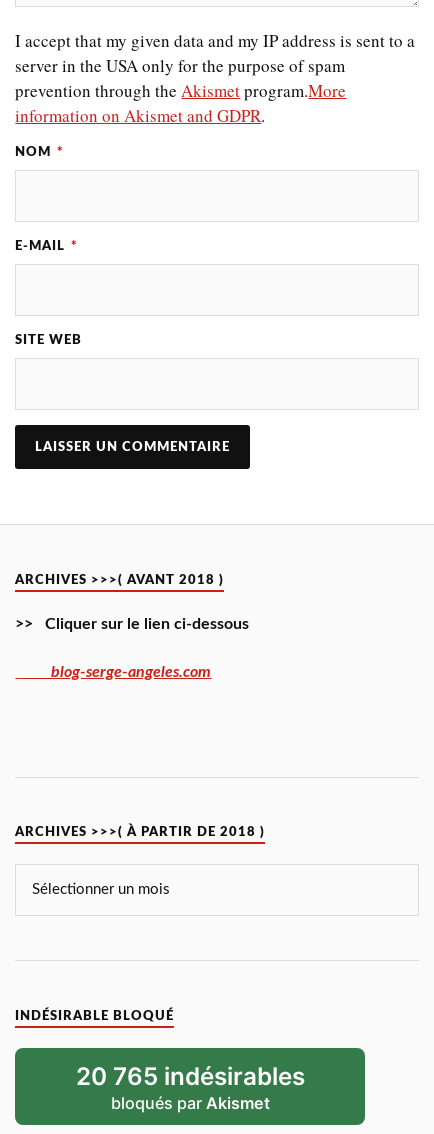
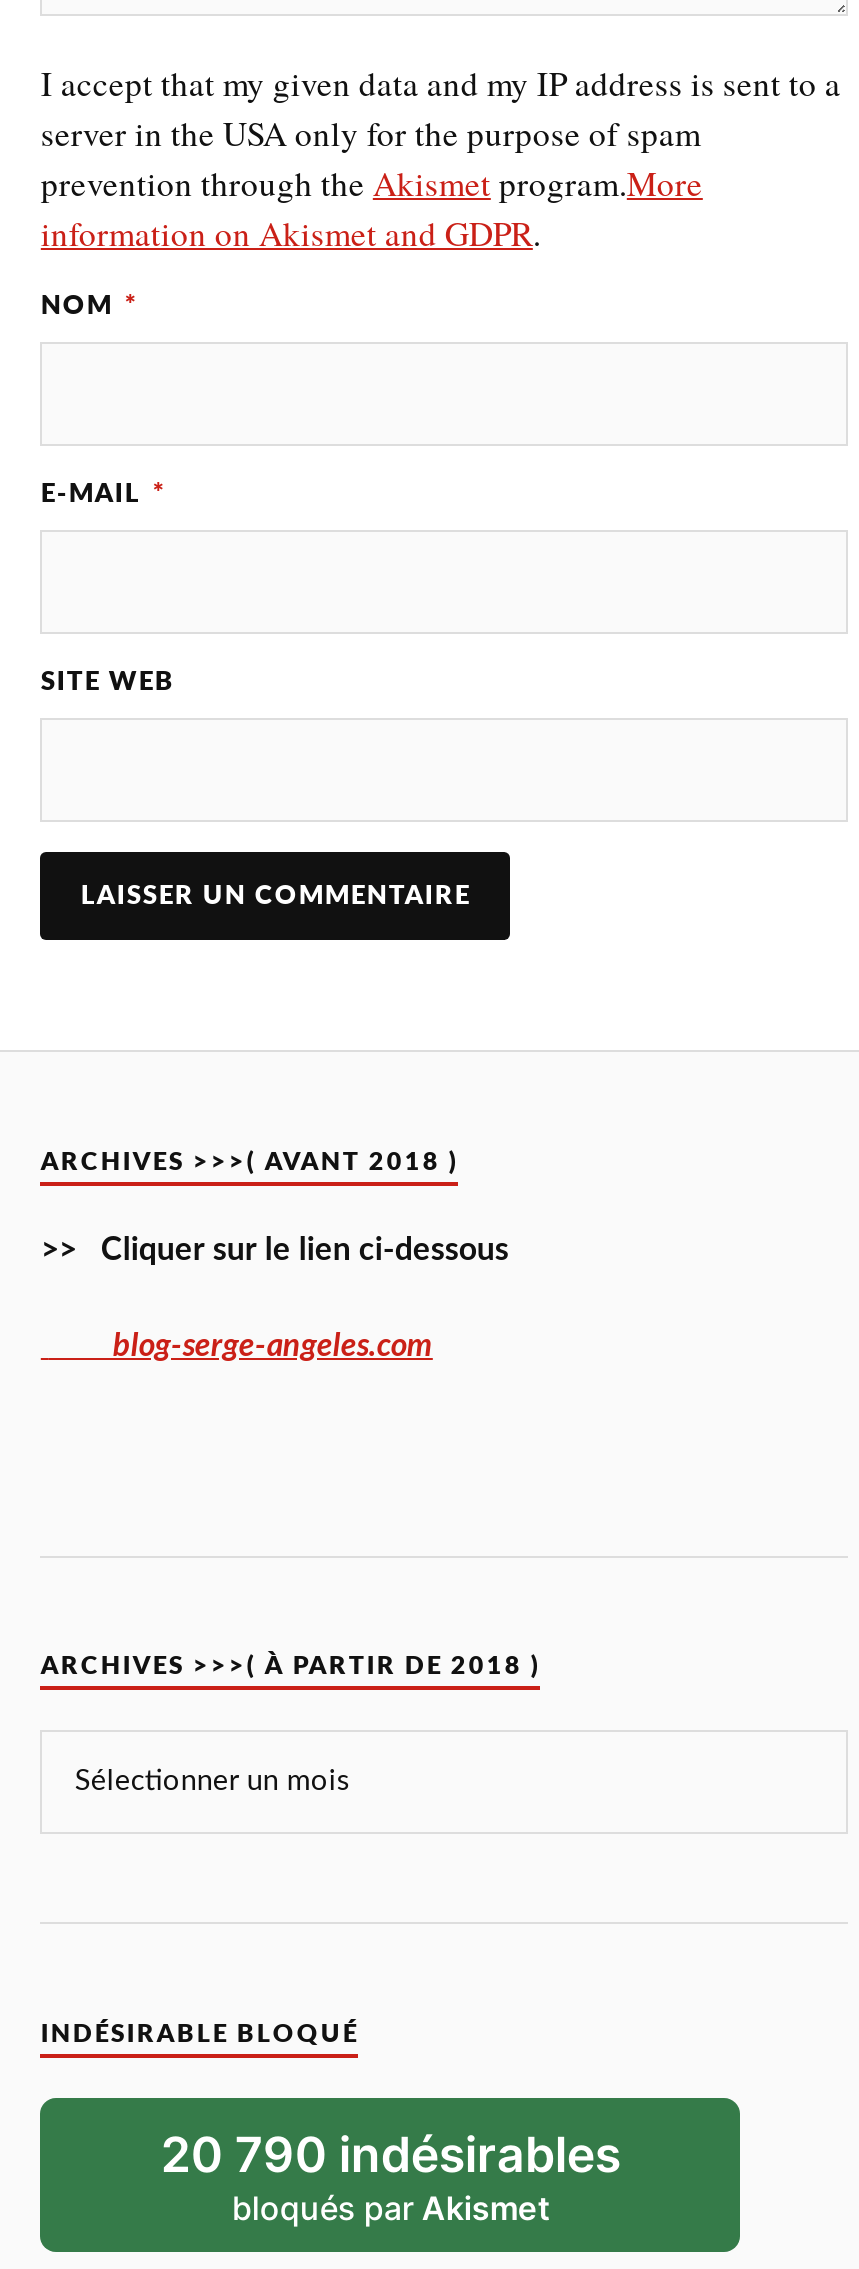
[76,1062,305,1091] 20 765 indésirables -> [161,2125,621,2183] 20 790 indésirables

